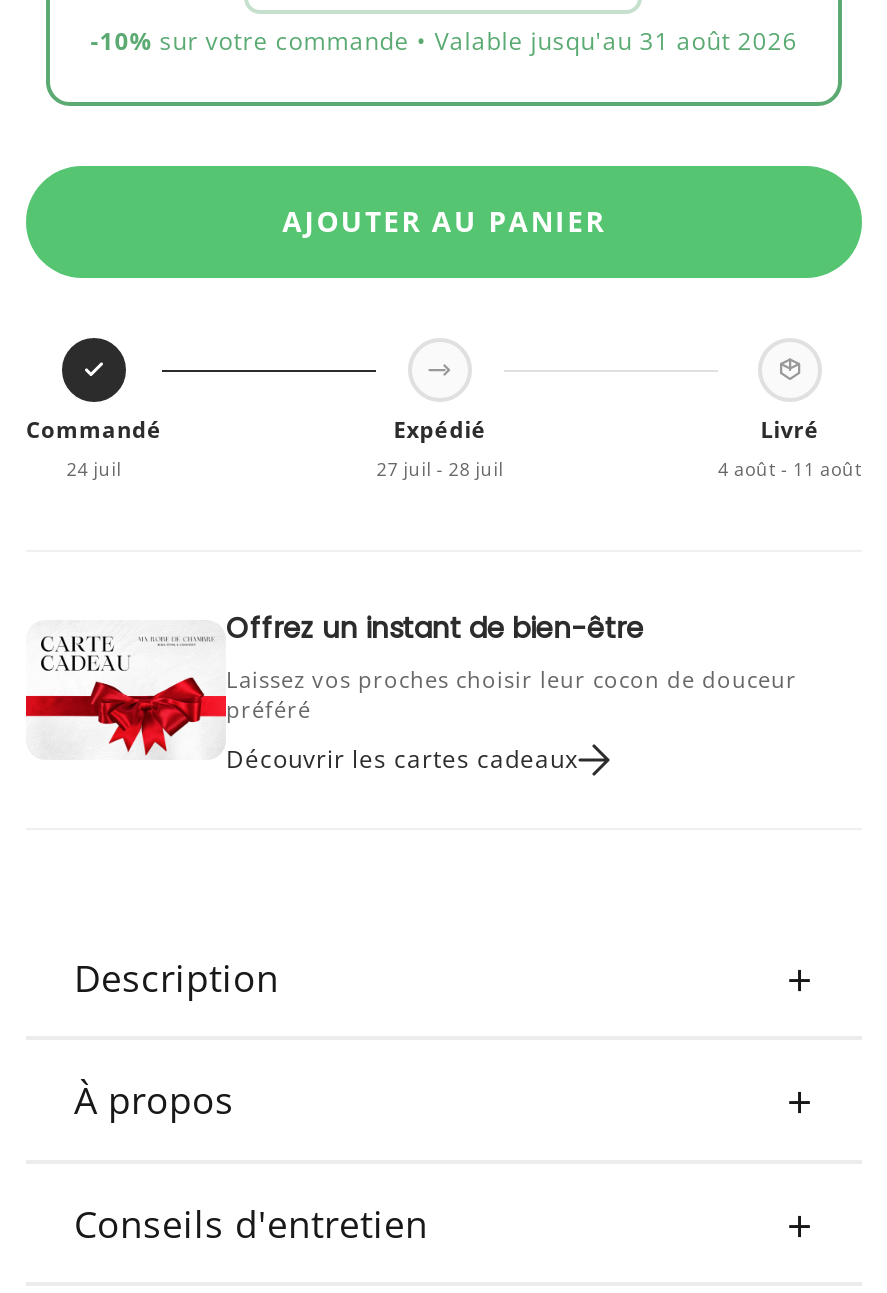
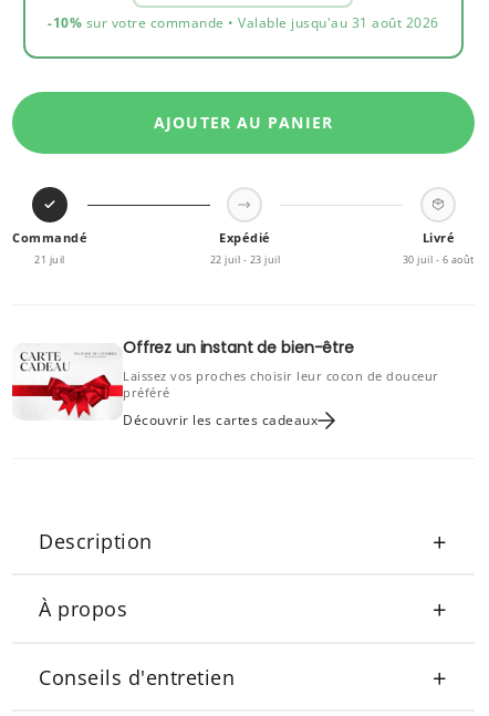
[66,456,122,482] 24 juil -> [35,252,65,267] 21 juil
[376,456,503,482] 27 juil - 28 juil -> [210,252,280,267] 22 juil - 23 juil
[718,456,862,482] 4 août - 11 août -> [403,252,475,267] 30 juil - 6 août

